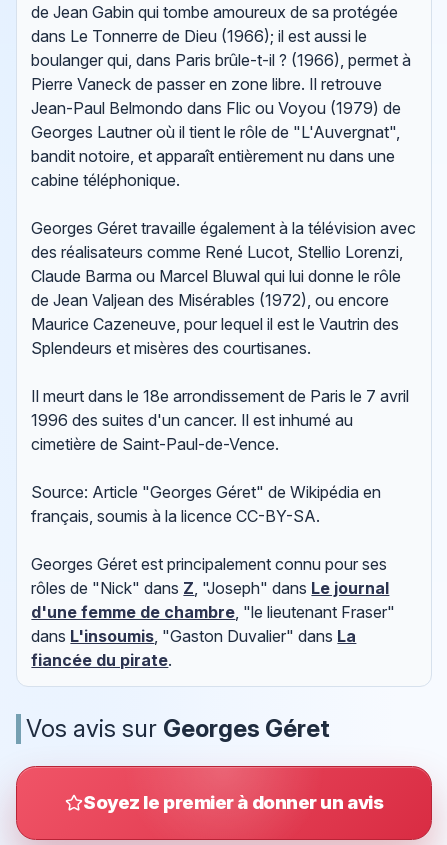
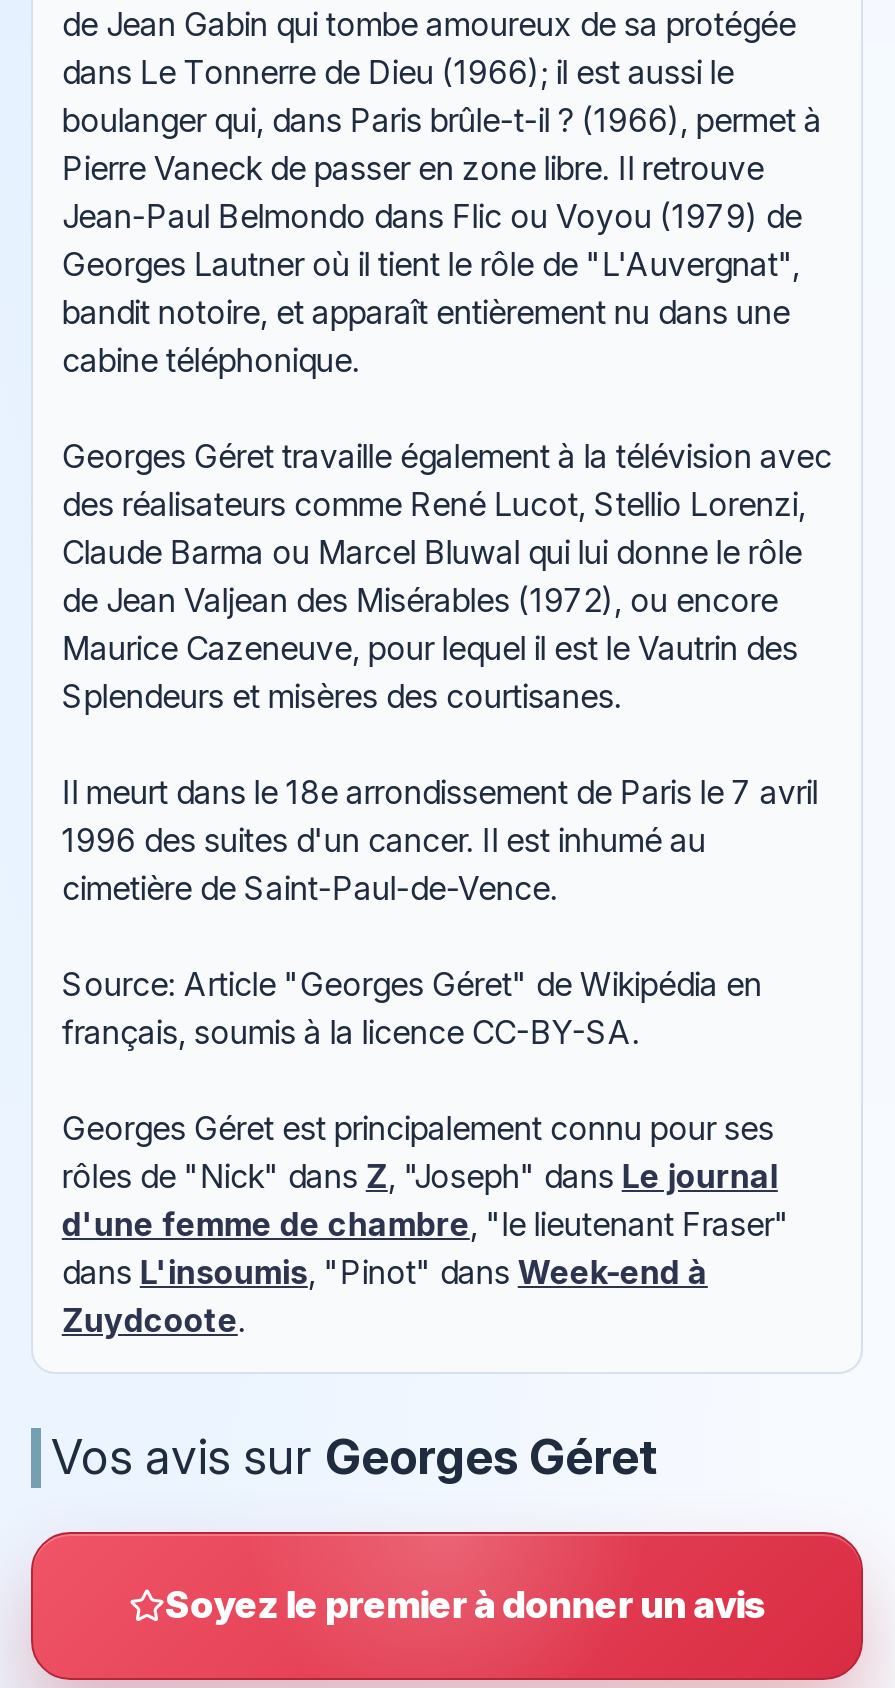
[31,626,356,670] dans L'insoumis, "Gaston Duvalier" dans La | fiancée du pirate. -> [62,1253,708,1341] dans L'insoumis, "Pinot" dans Week-end à | Zuydcoote.

